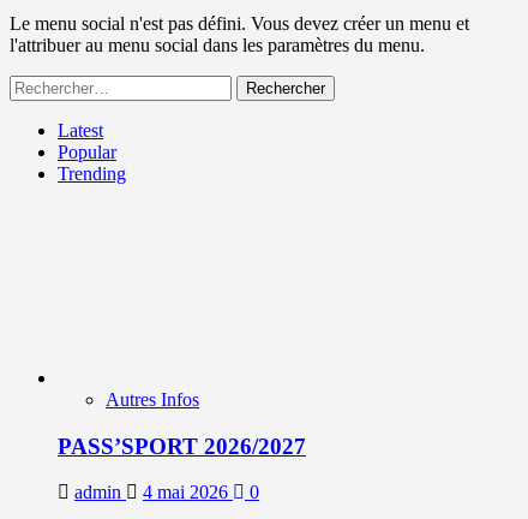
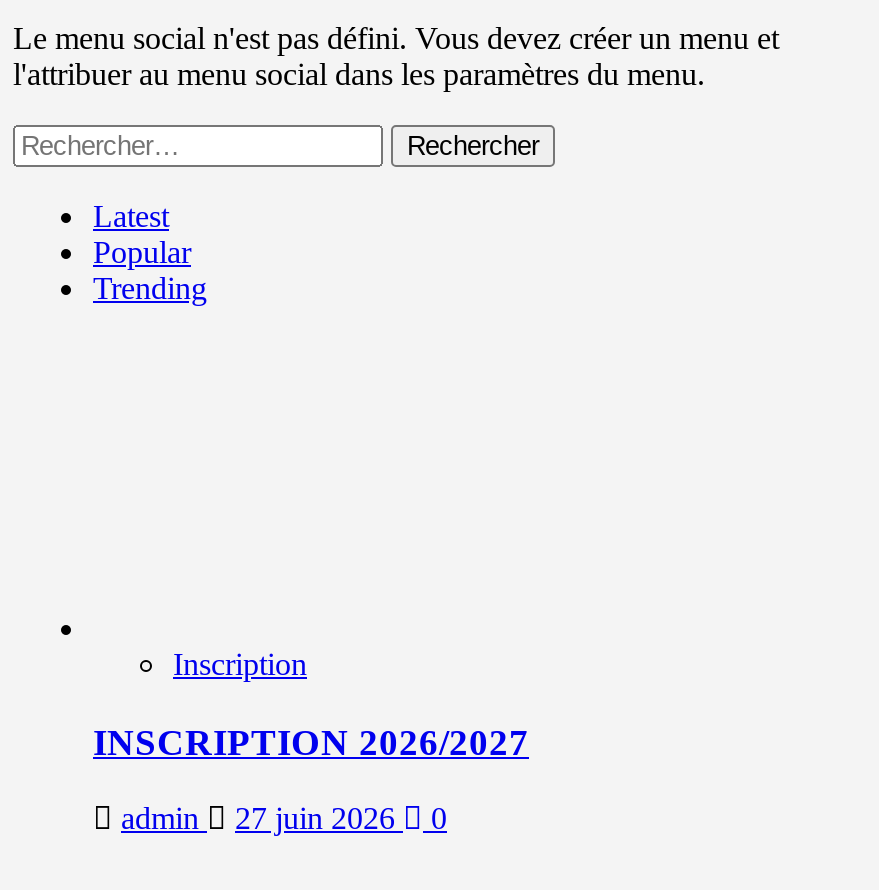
[106,389,199,410] Autres Infos -> [173,647,307,681] Inscription
[58,433,306,459] PASS’SPORT 2026/2027 -> [93,721,529,763] INSCRIPTION 2026/2027
[74,482,259,503] admin 4 mai 2026 0 -> [121,802,447,836] admin 27 juin 2026 0

